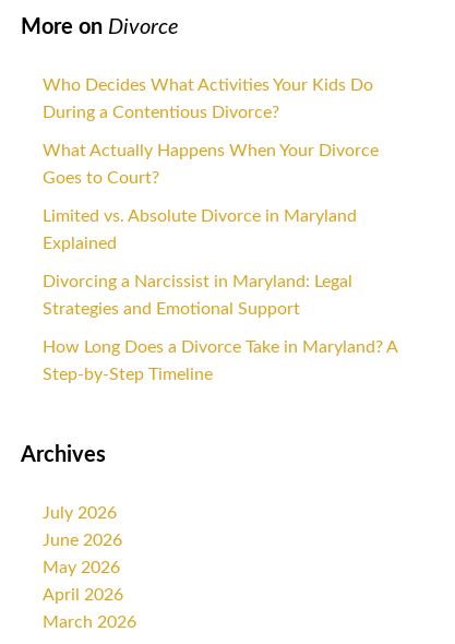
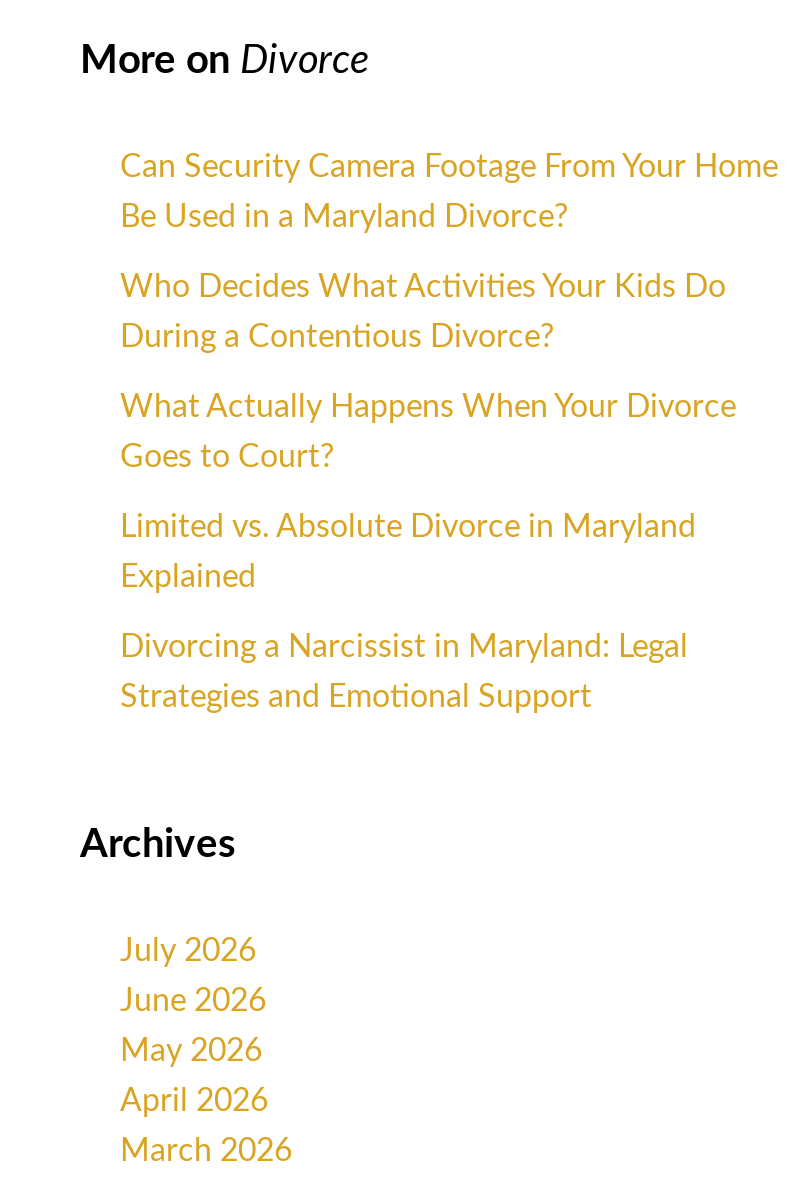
none -> [120,150,778,232] Can Security Camera Footage From Your Home | Be Used in a Maryland Divorce?
moved [43,76,379,317] -> [120,270,736,712]: Who Decides What Activities Your Kids Do | During a Contentious Divorce? | What Actually Happens When Your Divorce | Goes to Court? | Limited vs. Absolute Divorce in Maryland | Explained | Divorcing a Narcissist in Maryland: Legal | Strategies and Emotional Support
[43,338,397,383] How Long Does a Divorce Take in Maryland? A | Step-by-Step Timeline -> none

